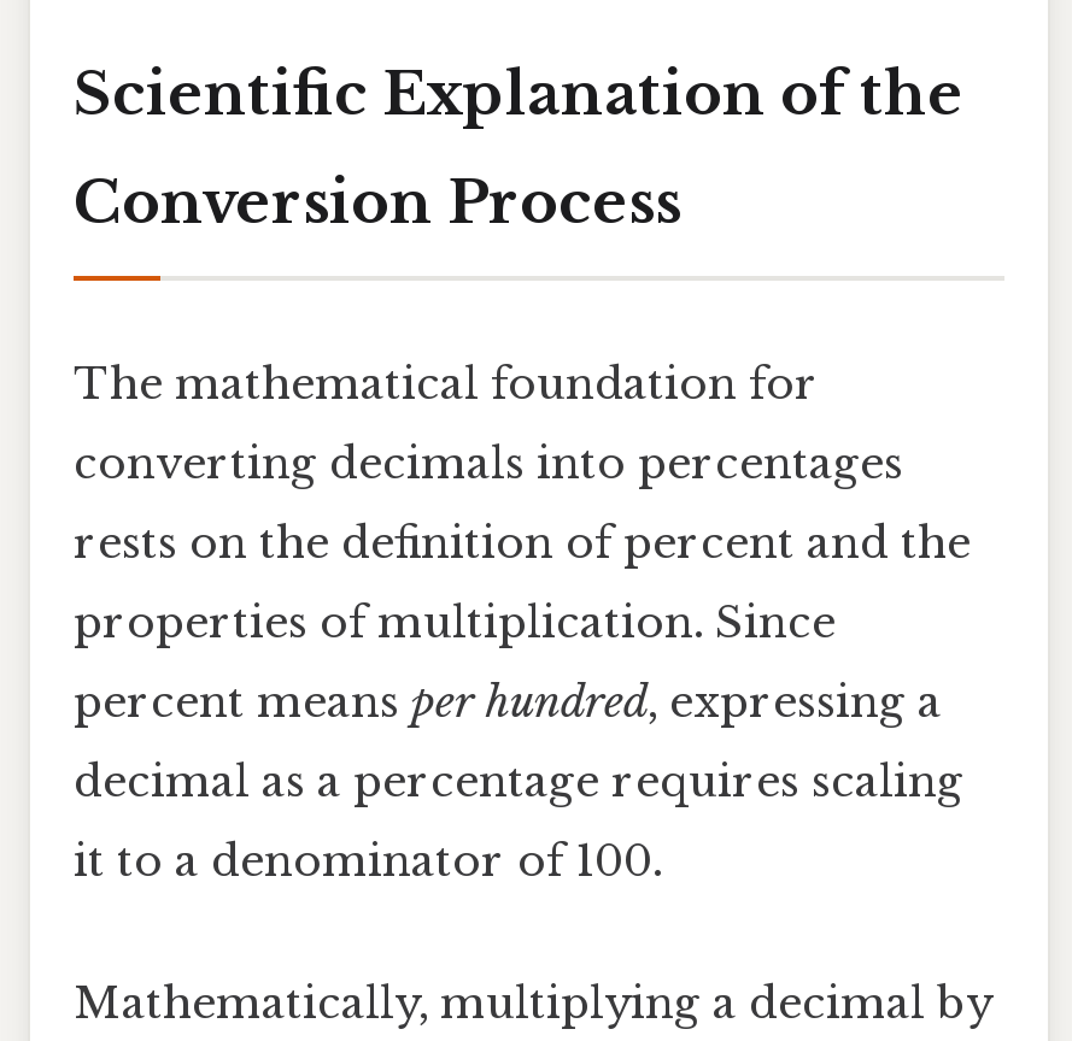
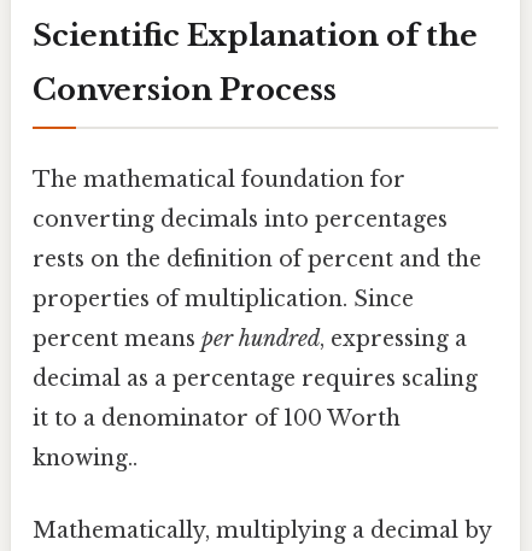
[74,833,662,886] it to a denominator of 100. -> [33,405,401,472] it to a denominator of 100 Worth | knowing..

